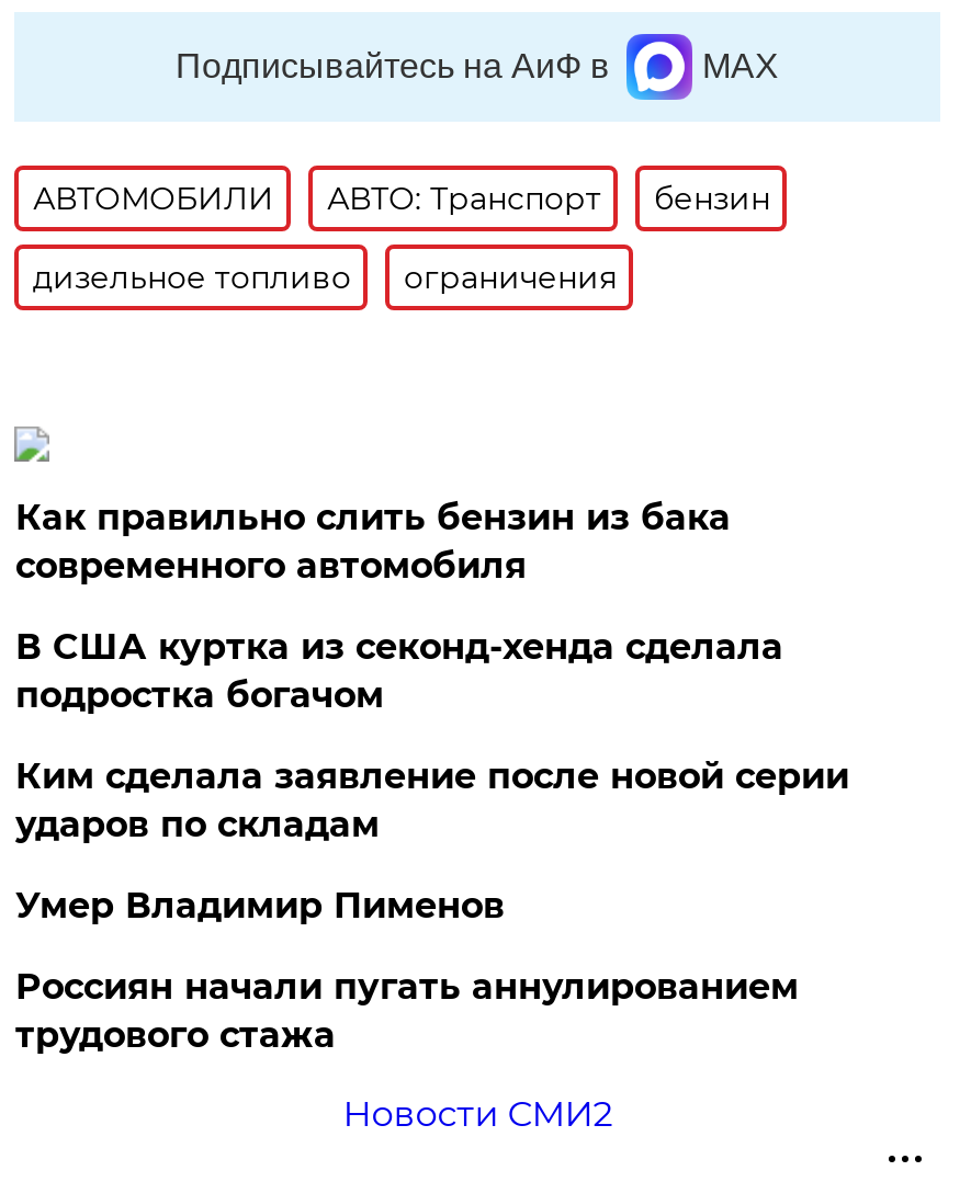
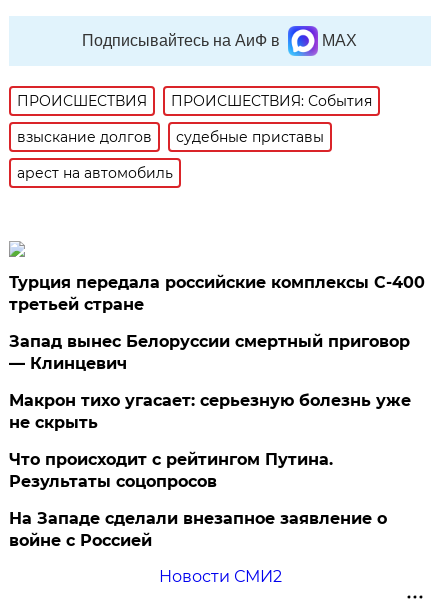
[33,179,770,297] АВТОМОБИЛИ | АВТО: Транспорт | бензин | дизельное топливо | ограничения -> [17,92,372,182] ПРОИСШЕСТВИЯ | ПРОИСШЕСТВИЯ: События | взыскание долгов | судебные приставы | арест на автомобиль
[15,497,849,1056] Как правильно слить бензин из бака | современного автомобиля | В США куртка из секонд-хенда сделала | подростка богачом | Ким сделала заявление после новой серии | ударов по складам | Умер Владимир Пименов | Россиян начали пугать аннулированием | трудового стажа -> [9,273,425,550] Турция передала российские комплексы С-400 | третьей стране | Запад вынес Белоруссии смертный приговор | — Клинцевич | Макрон тихо угасает: серьезную болезнь уже | не скрыть | Что происходит с рейтингом Путина. | Результаты соцопросов | На Западе сделали внезапное заявление о | войне с Россией

